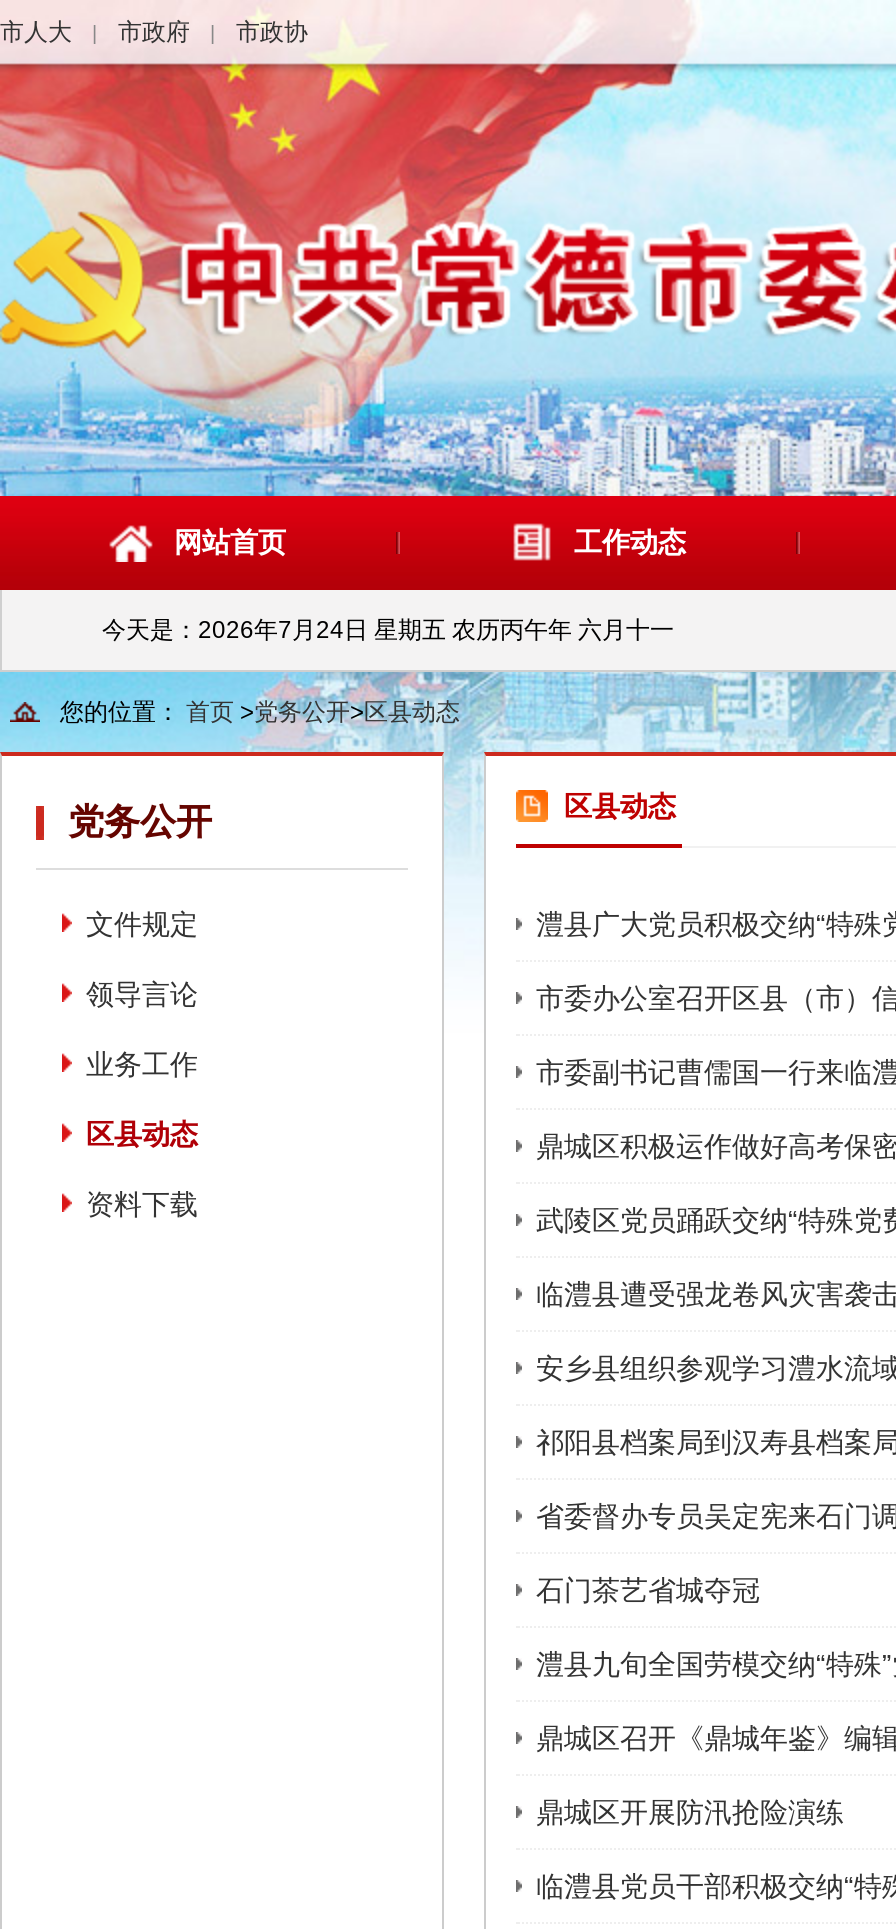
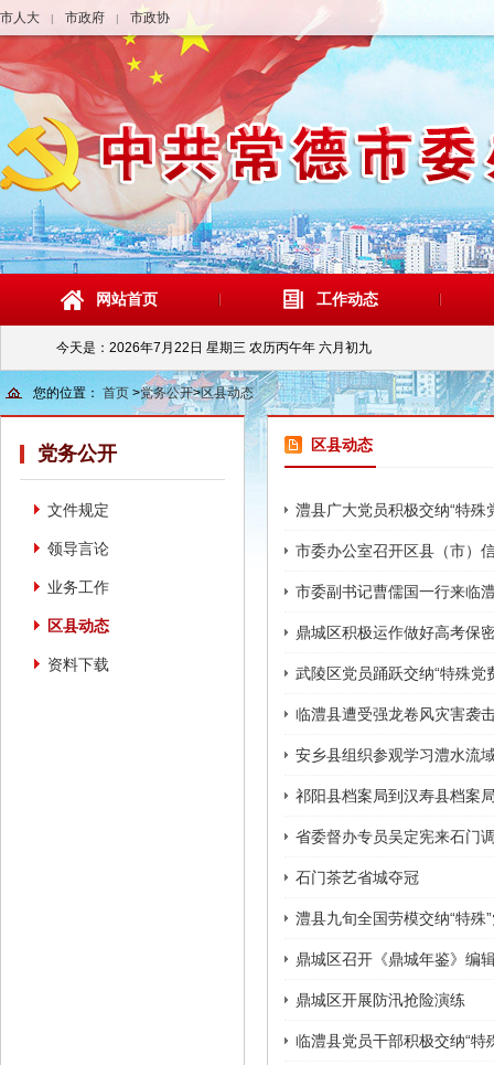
[102,616,674,644] 今天是：2026年7月24日 星期五 农历丙午年 六月十一 -> [56,340,372,355] 今天是：2026年7月22日 星期三 农历丙午年 六月初九

